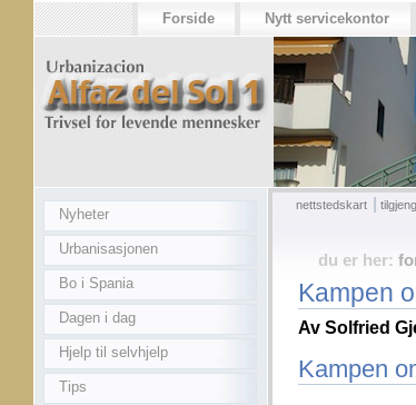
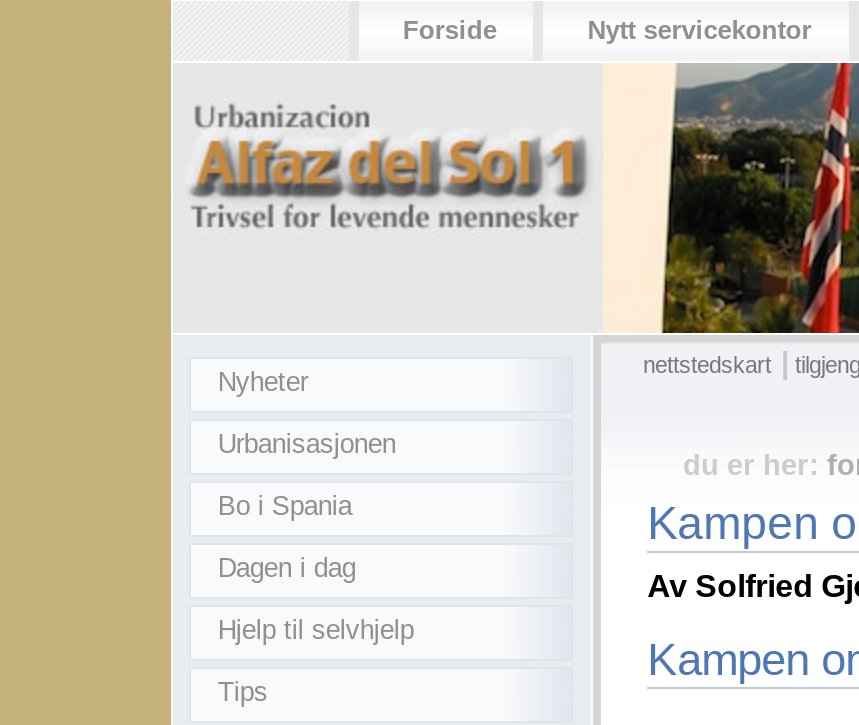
[273,36,413,188] [image] -> [603,63,853,335] [image]

